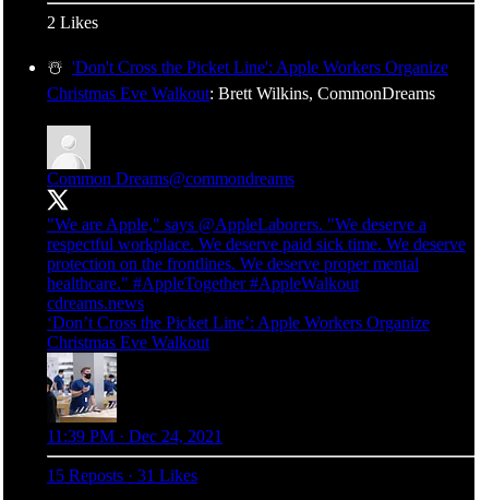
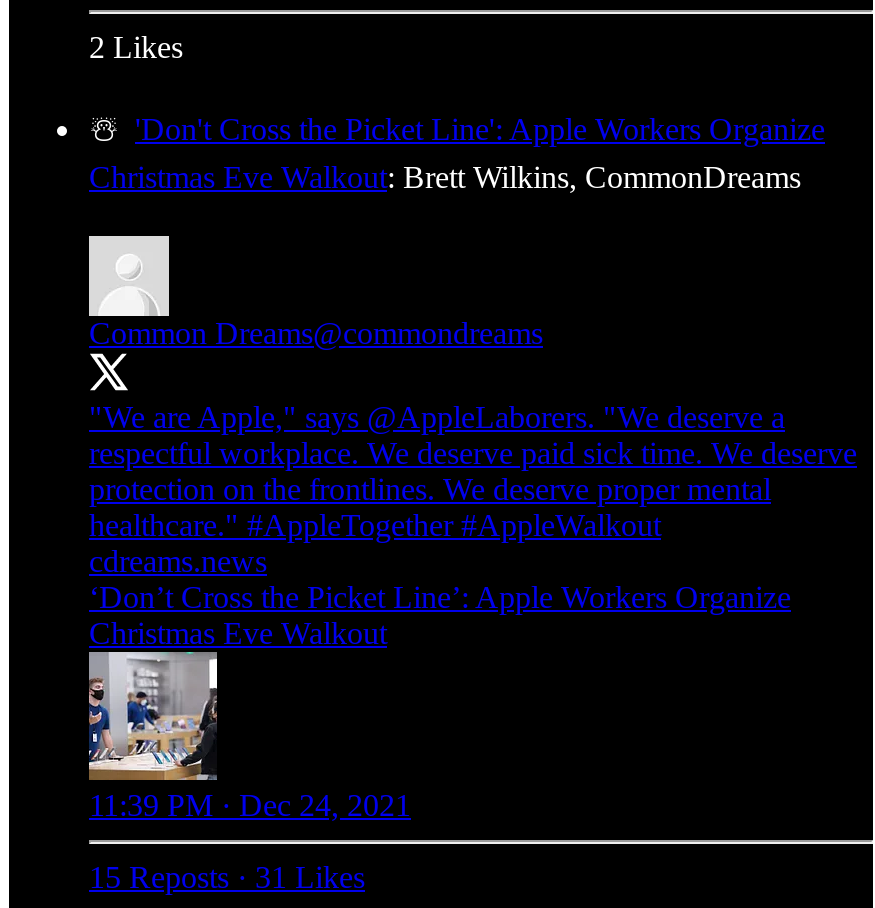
[47,354,118,424] [image] -> [87,654,217,782] [image]

